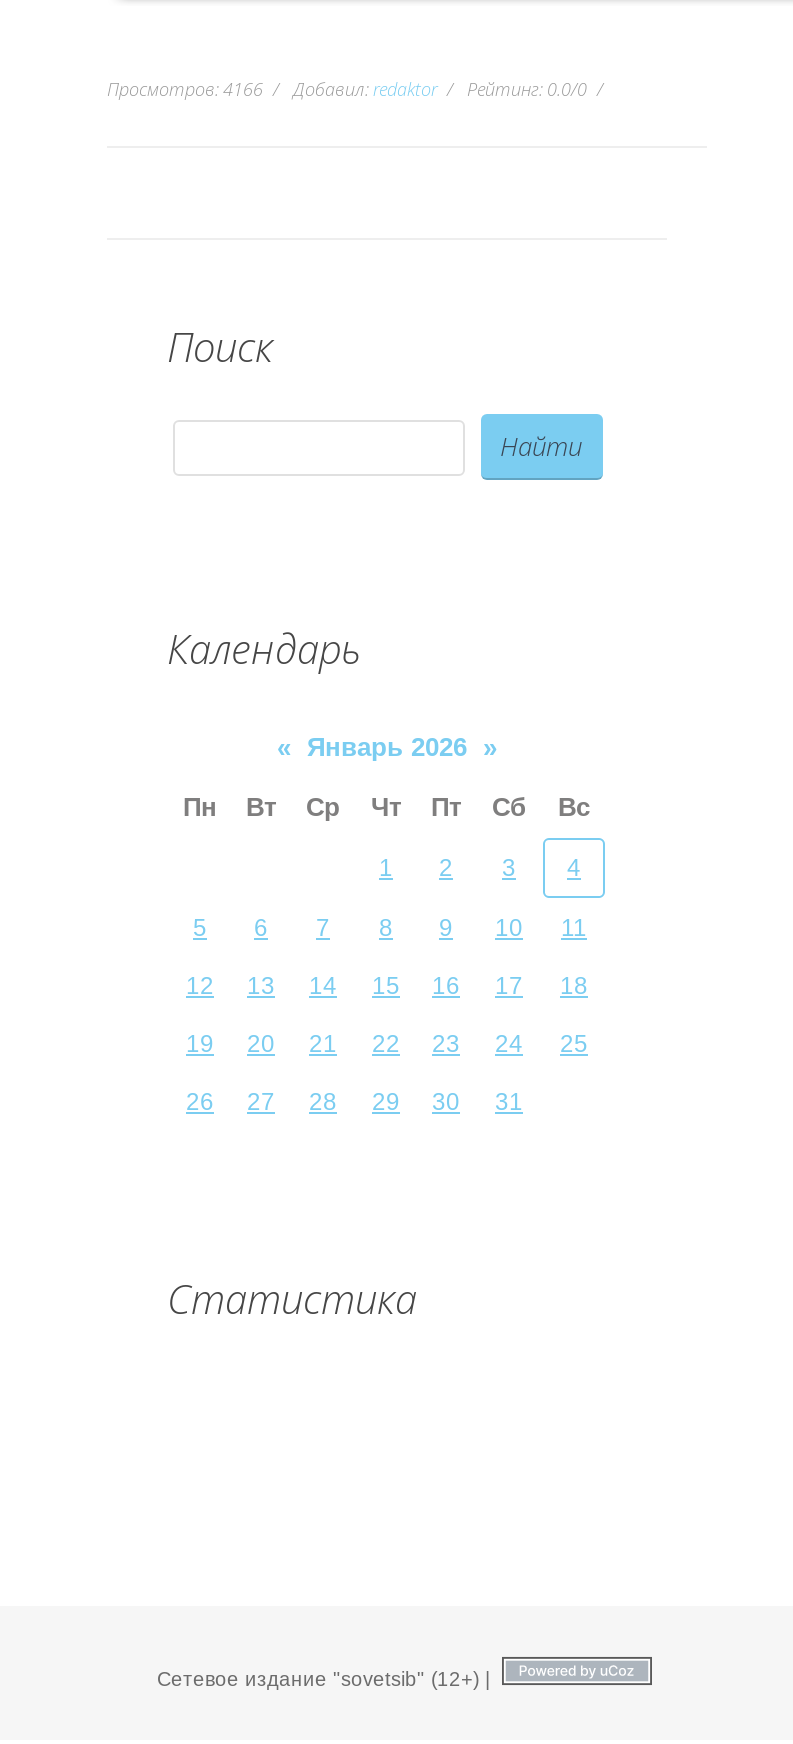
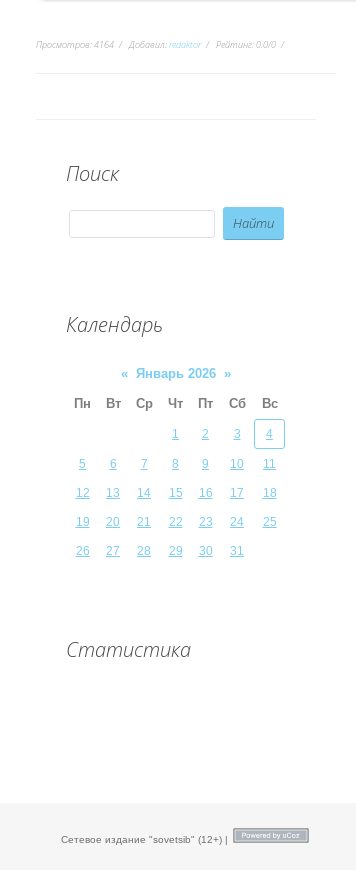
[107,75,587,101] Просмотров 4166 Добавил redaktor Рейтинг 0.0/0 -> [36,37,276,50] Просмотров 4164 Добавил redaktor Рейтинг 0.0/0

